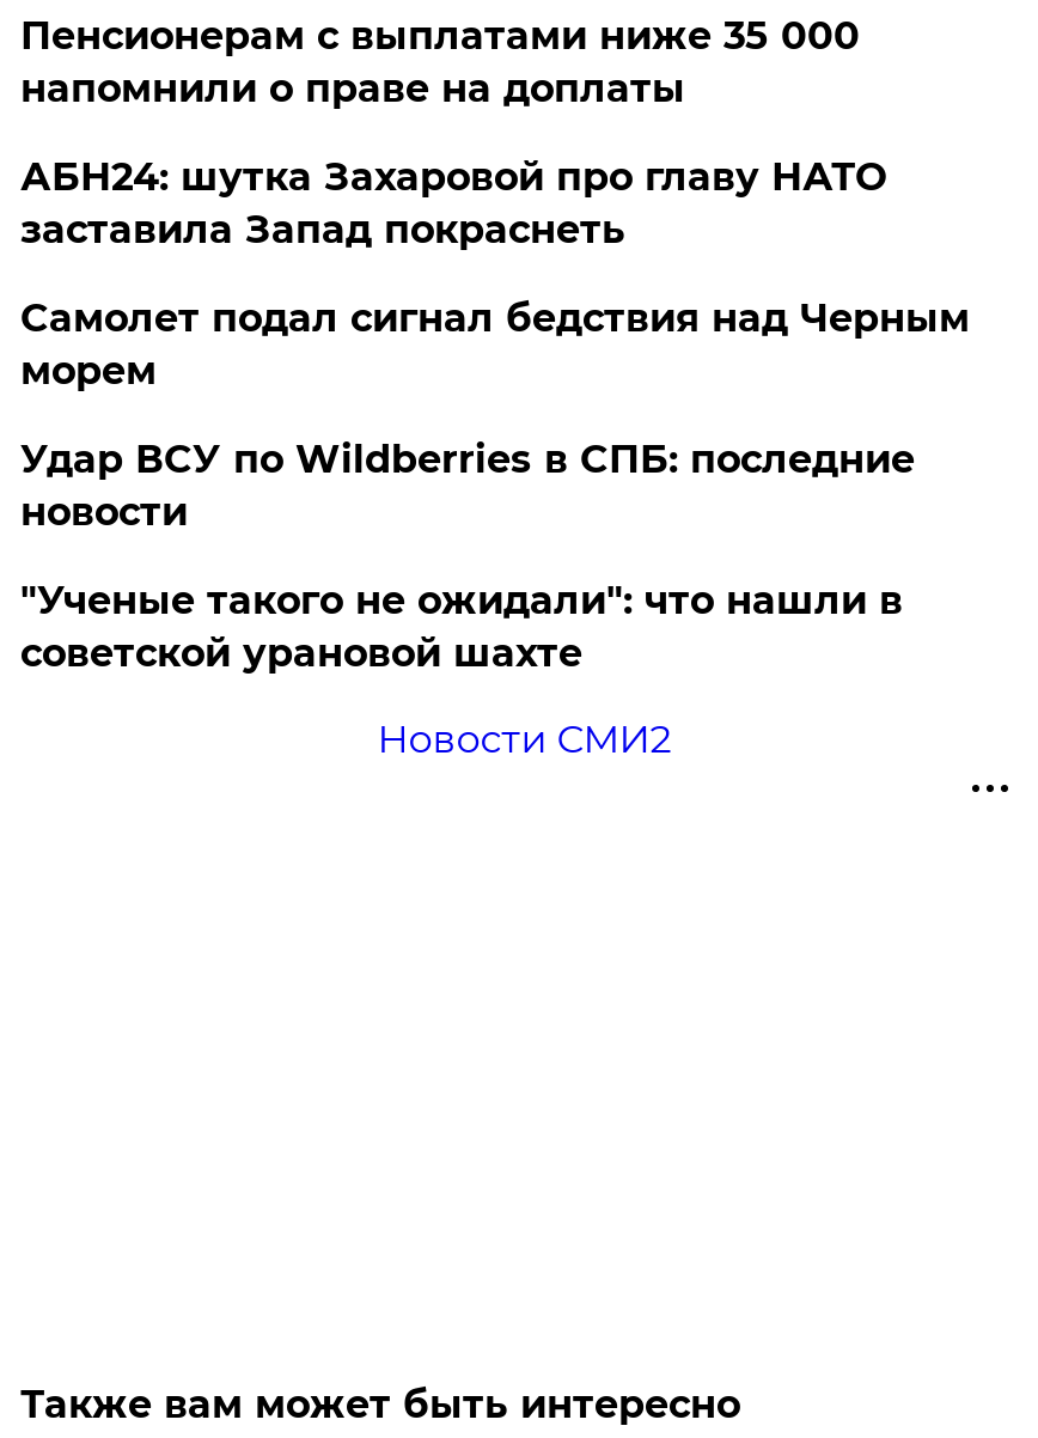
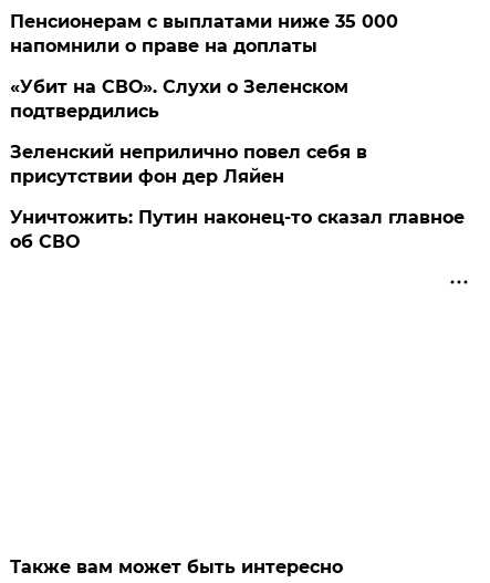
[20,154,970,762] АБН24: шутка Захаровой про главу НАТО | заставила Запад покраснеть | Самолет подал сигнал бедствия над Черным | морем | Удар ВСУ по Wildberries в СПБ: последние | новости | "Ученые такого не ожидали": что нашли в | советской урановой шахте | Новости СМИ2 -> [10,76,465,252] «Убит на СВО». Слухи о Зеленском | подтвердились | Зеленский неприлично повел cебя в | присутствии фон дер Ляйен | Уничтожить: Путин наконец-то сказал главное | об СВО

